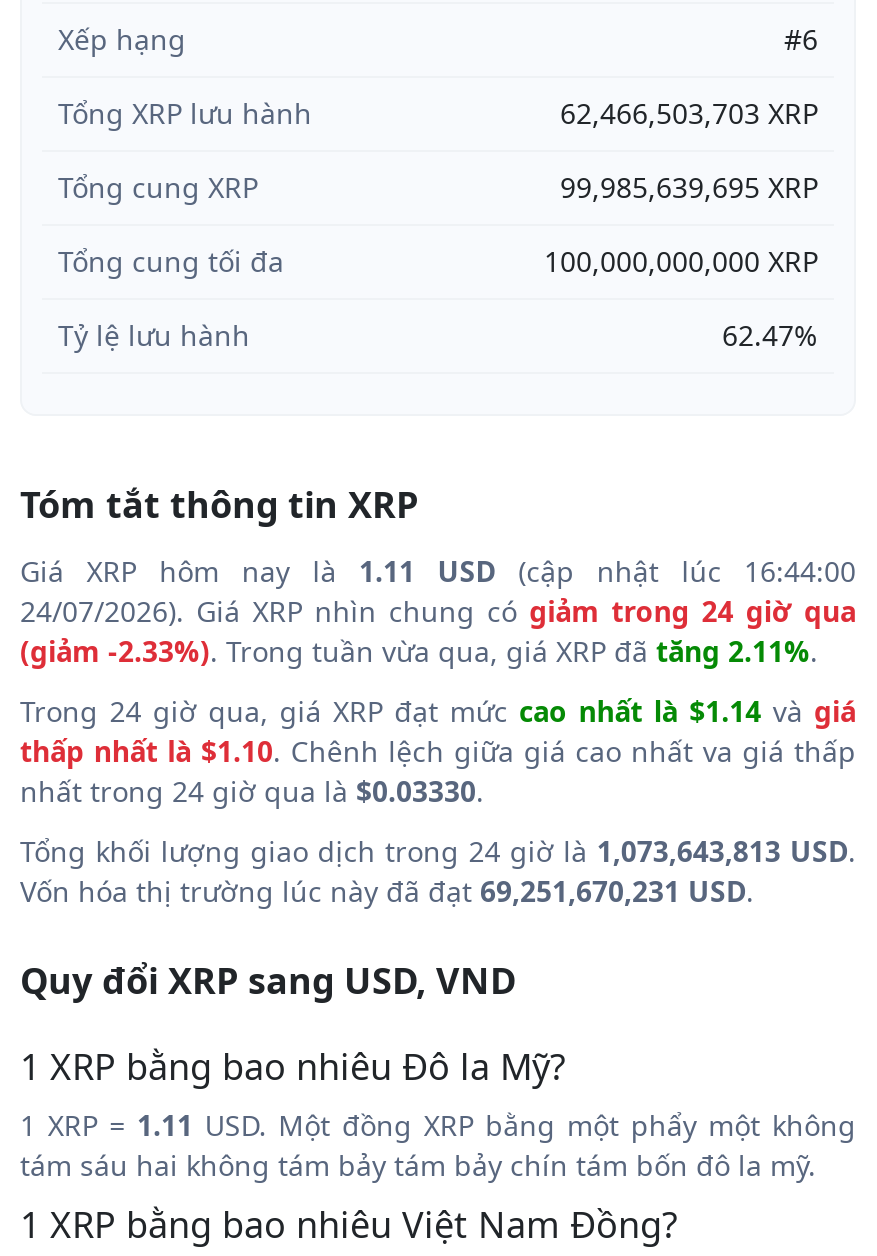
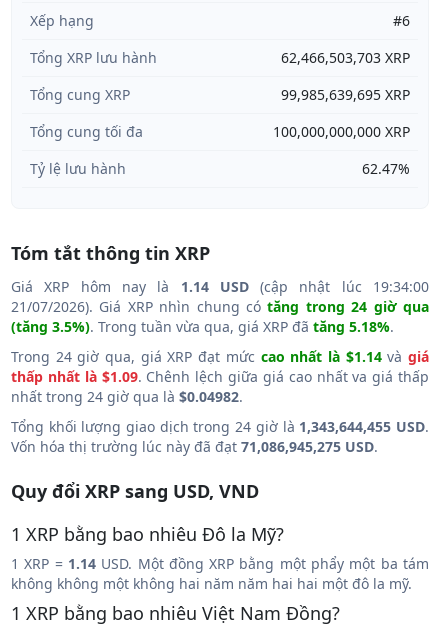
[20,551,856,589] Giá XRP hôm nay là 1.11 USD (cập nhật lúc 16:44:00 -> [11,277,429,296] Giá XRP hôm nay là 1.14 USD (cập nhật lúc 19:34:00
[20,591,856,629] 24/07/2026). Giá XRP nhìn chung có giảm trong 24 giờ qua -> [11,297,429,316] 21/07/2026). Giá XRP nhìn chung có tăng trong 24 giờ qua
[20,631,818,669] (giảm -2.33%). Trong tuần vừa qua, giá XRP đã tăng 2.11%. -> [11,317,394,336] (tăng 3.5%). Trong tuần vừa qua, giá XRP đã tăng 5.18%.
[20,731,856,769] thấp nhất là $1.10. Chênh lệch giữa giá cao nhất va giá thấp -> [11,367,429,386] thấp nhất là $1.09. Chênh lệch giữa giá cao nhất va giá thấp
[20,771,484,809] nhất trong 24 giờ qua là $0.03330. -> [11,387,243,406] nhất trong 24 giờ qua là $0.04982.
[20,831,856,869] Tổng khối lượng giao dịch trong 24 giờ là 1,073,643,813 USD. -> [11,417,429,436] Tổng khối lượng giao dịch trong 24 giờ là 1,343,644,455 USD.
[20,871,754,909] Vốn hóa thị trường lúc này đã đạt 69,251,670,231 USD. -> [11,437,378,456] Vốn hóa thị trường lúc này đã đạt 71,086,945,275 USD.
[20,1105,856,1183] 1 XRP = 1.11 USD. Một đồng XRP bằng một phẩy một không | tám sáu hai không tám bảy tám bảy chín tám bốn đô la mỹ. -> [11,554,429,593] 1 XRP = 1.14 USD. Một đồng XRP bằng một phẩy một ba tám | không không một không hai năm năm hai hai một đô la mỹ.

